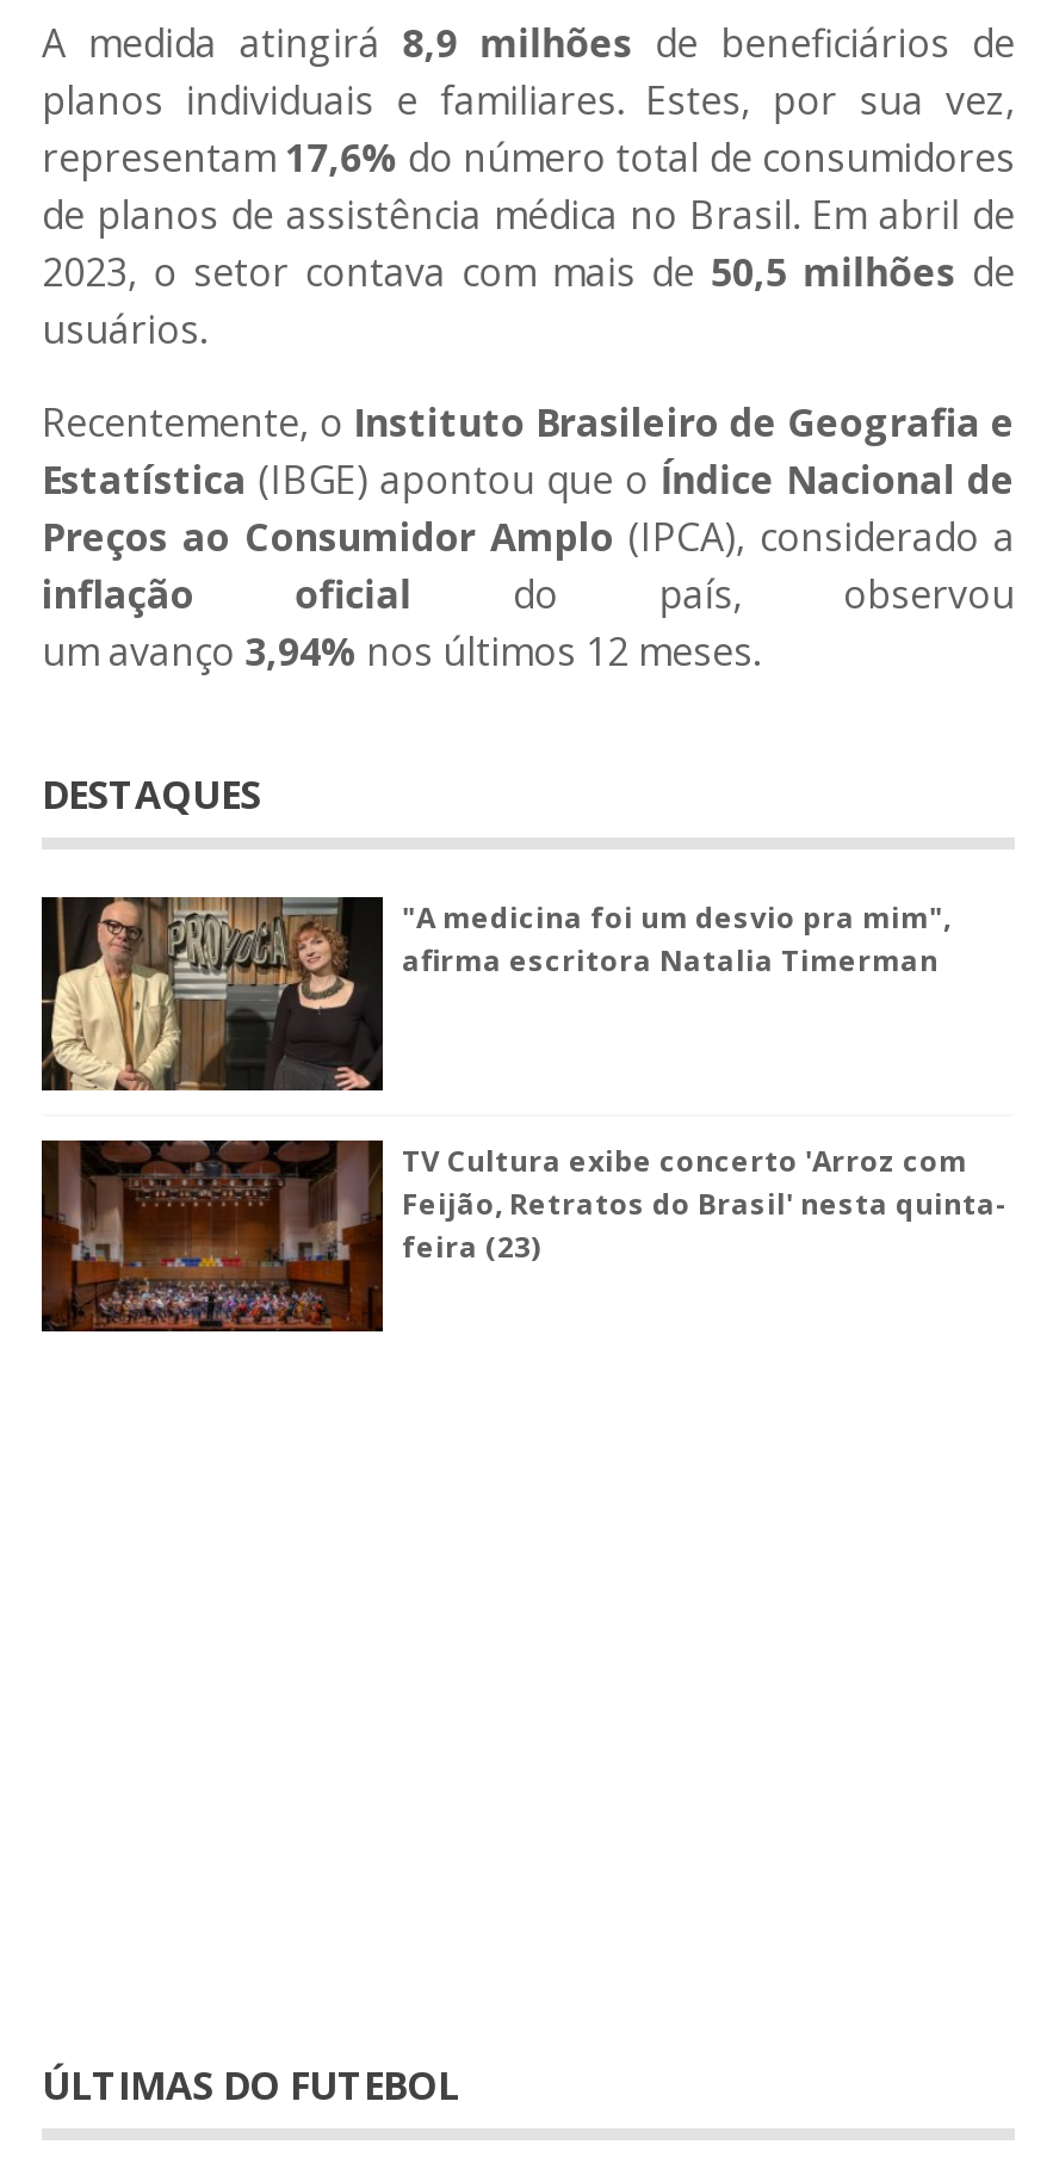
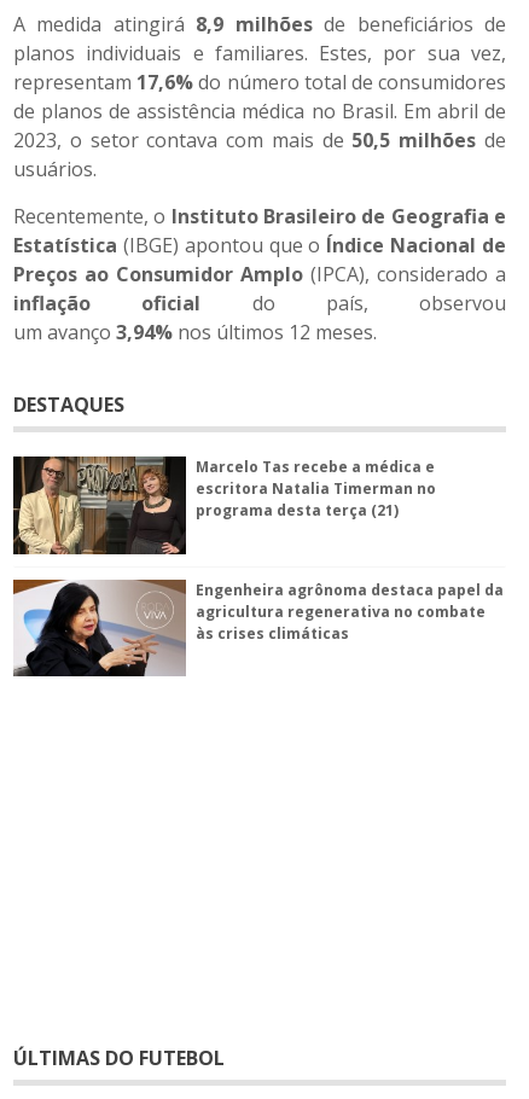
[402,897,950,981] "A medicina foi um desvio pra mim", | afirma escritora Natalia Timerman -> [196,457,436,521] Marcelo Tas recebe a médica e | escritora Natalia Timerman no | programa desta terça (21)
[39,1138,1008,1334] [image] | TV Cultura exibe concerto 'Arroz com | Feijão, Retratos do Brasil' nesta quinta- | feira (23) -> [12,578,504,678] [image] | Engenheira agrônoma destaca papel da | agricultura regenerativa no combate | às crises climáticas

